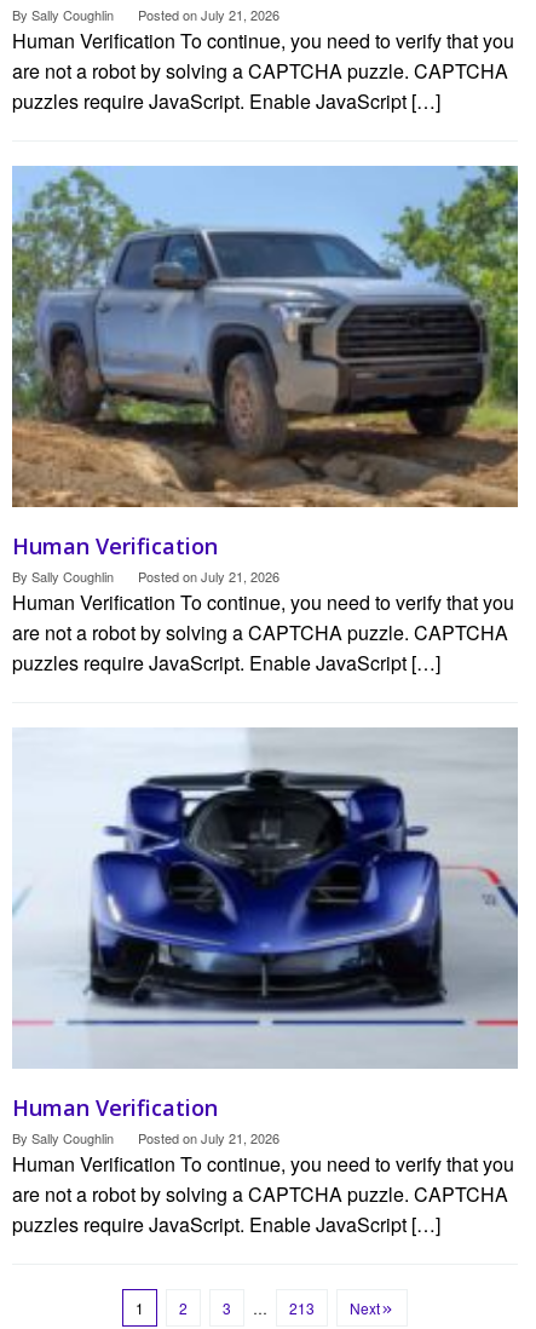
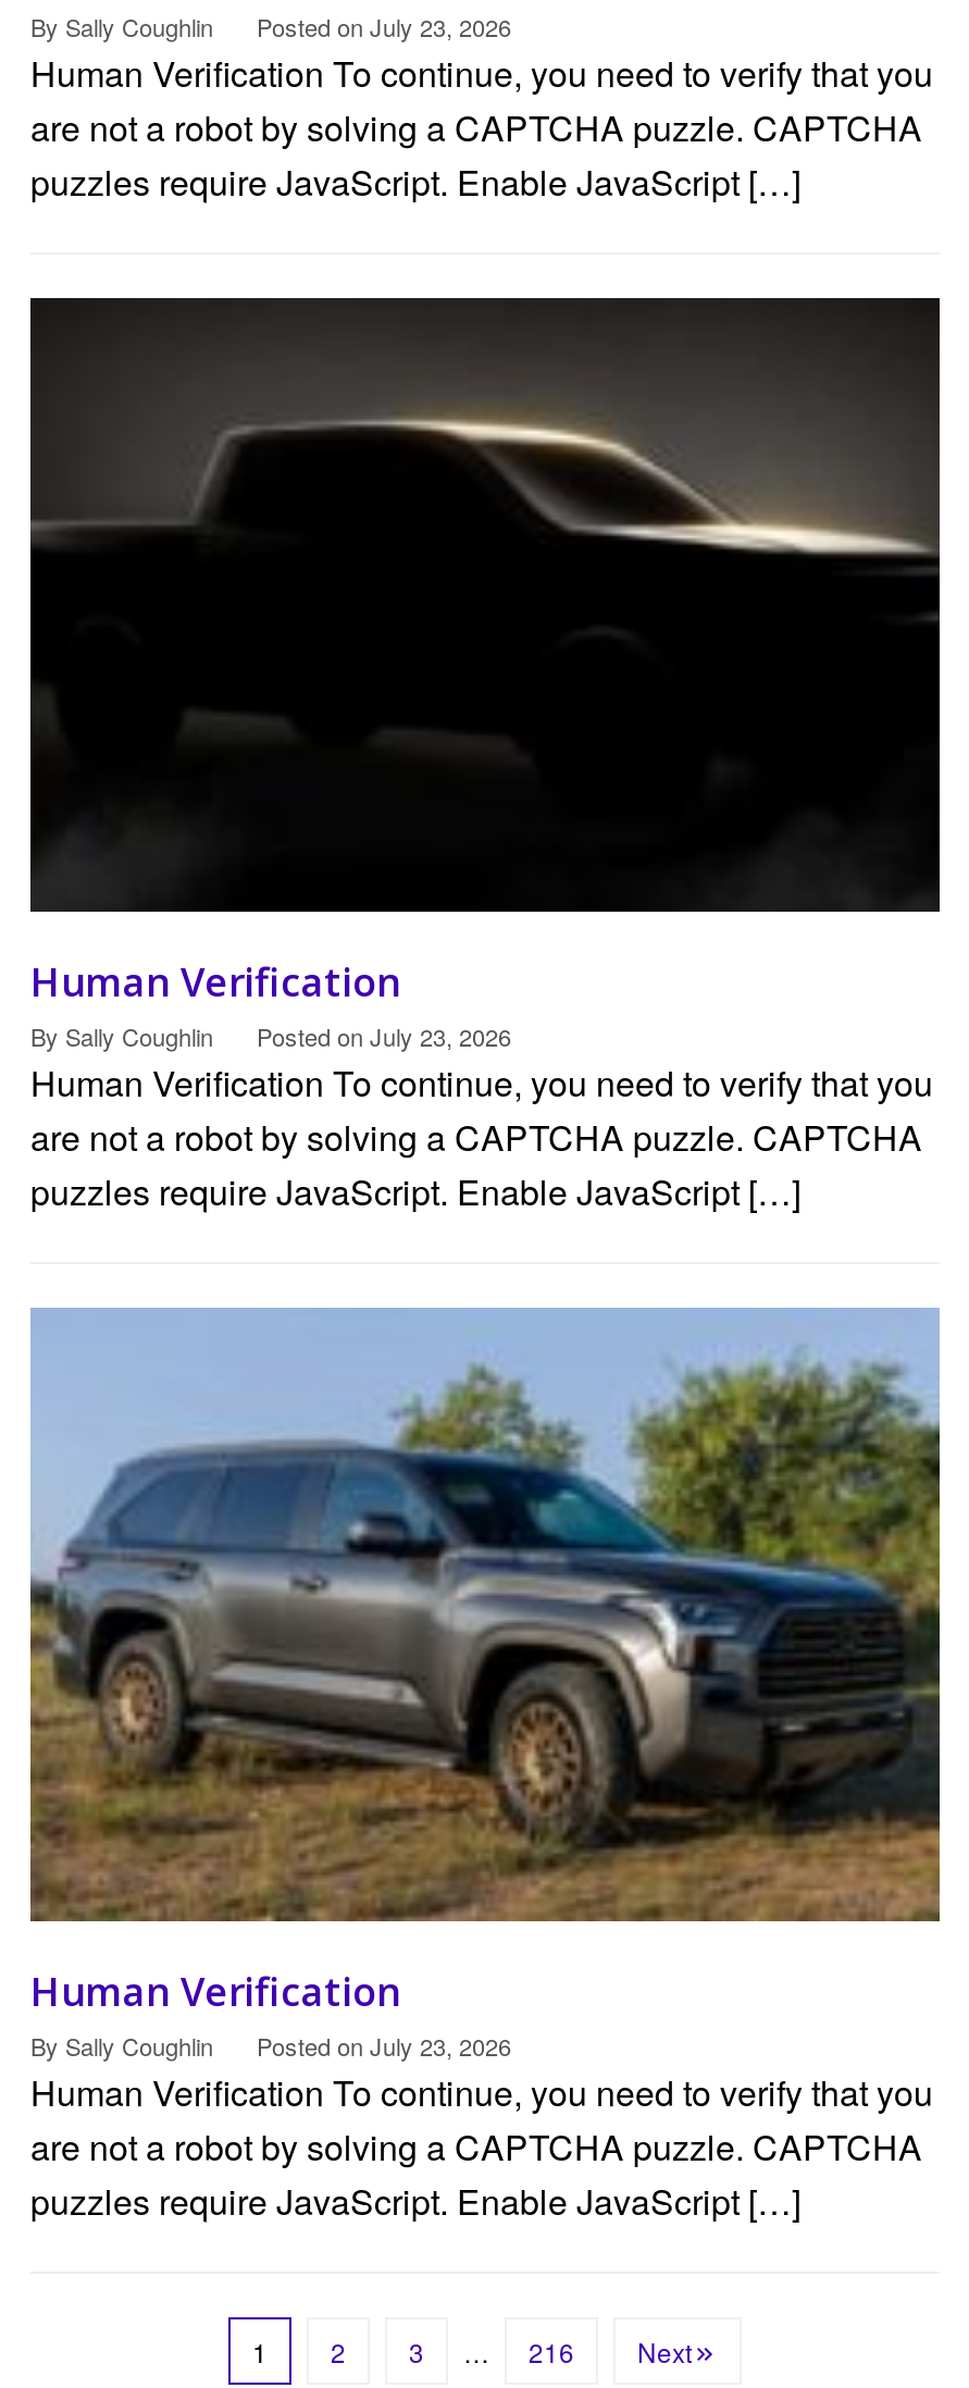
[138,4,279,24] Posted on July 21, 2026 -> [257,8,511,43] Posted on July 23, 2026
[11,165,519,508] [image] -> [28,296,942,914] [image]
[138,566,279,585] Posted on July 21, 2026 -> [257,1018,511,1052] Posted on July 23, 2026
[12,729,519,1069] [image] -> [28,1308,942,1923] [image]
[138,1128,279,1147] Posted on July 21, 2026 -> [257,2027,511,2062] Posted on July 23, 2026
[289,1297,315,1318] 213 -> [529,2332,574,2369] 216

